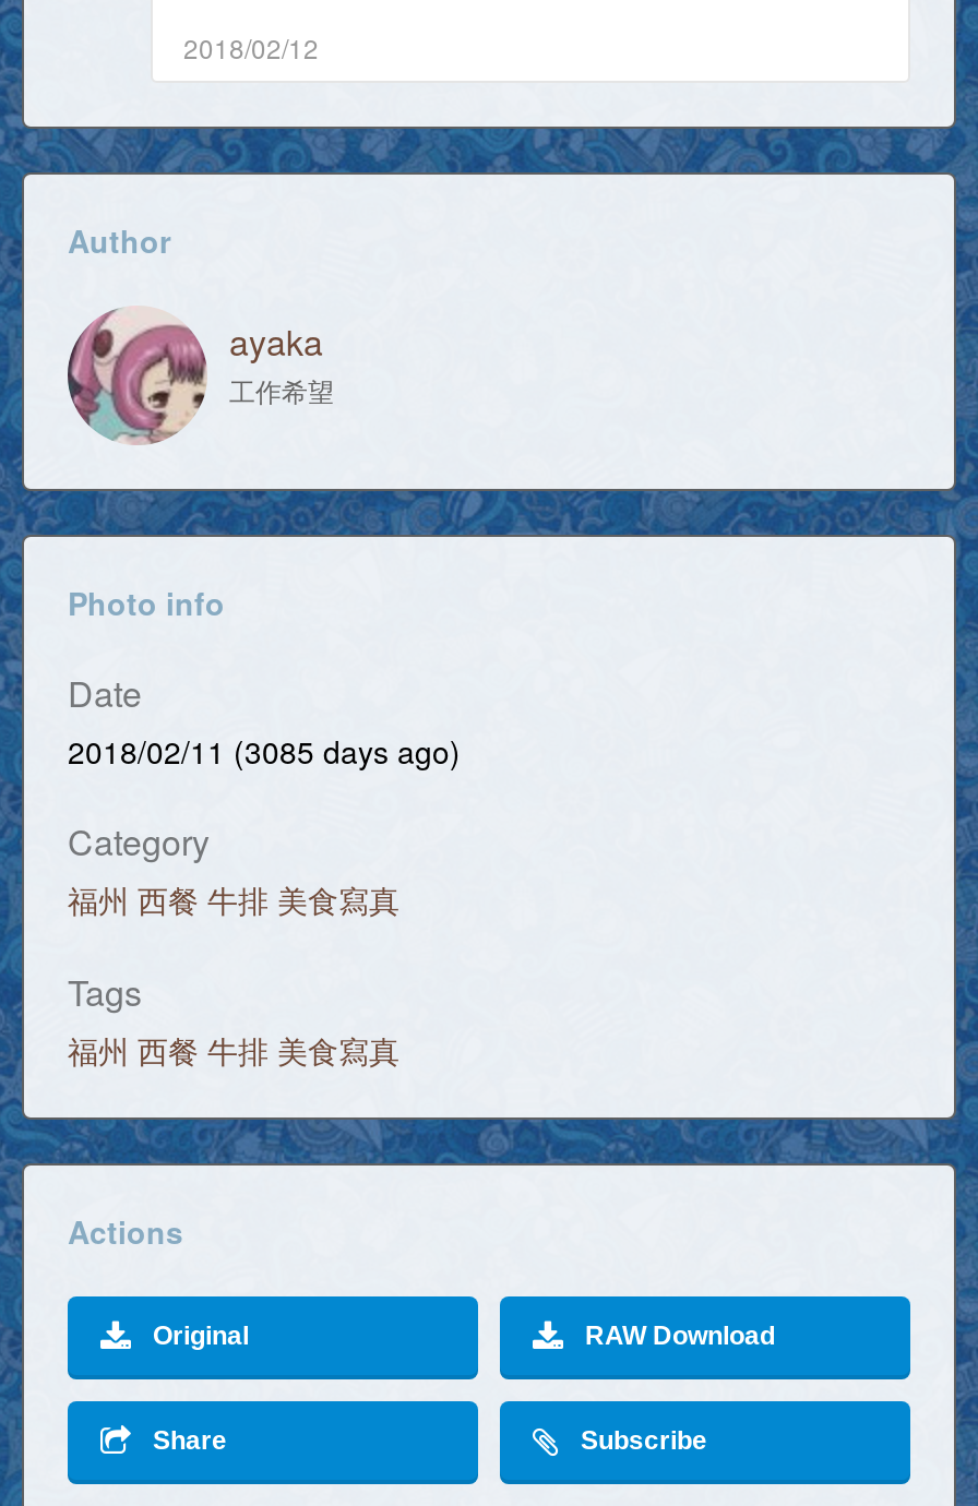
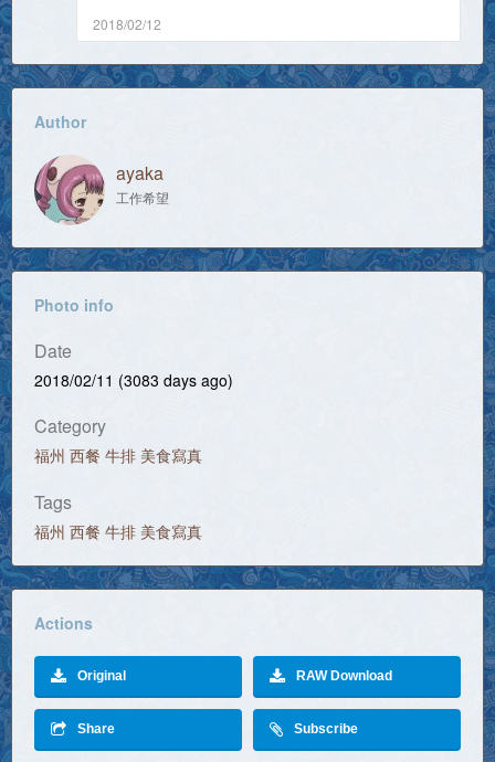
[68,728,461,772] 2018/02/11 (3085 days ago) -> [34,368,233,390] 2018/02/11 (3083 days ago)

